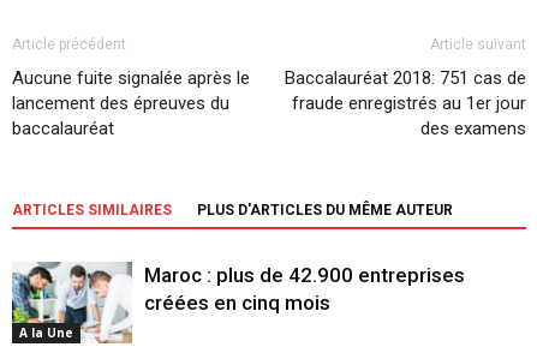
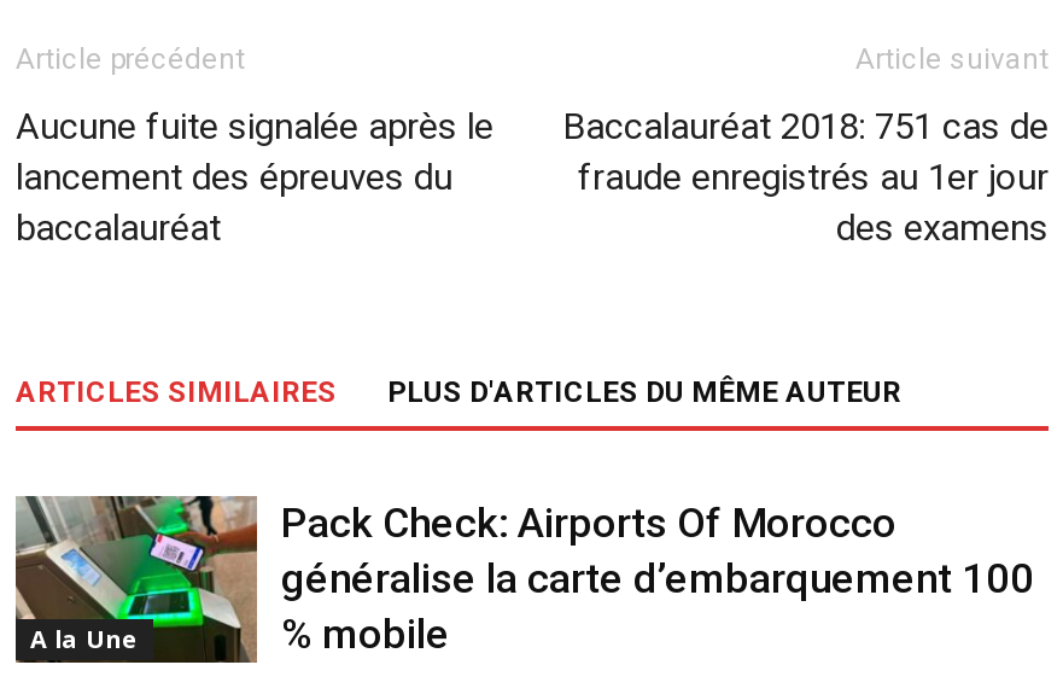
[11,262,465,345] [image] | Maroc : plus de 42.900 entreprises | créées en cinq mois -> [13,494,1034,665] [image] | Pack Check: Airports Of Morocco | généralise la carte d’embarquement 100 | % mobile

